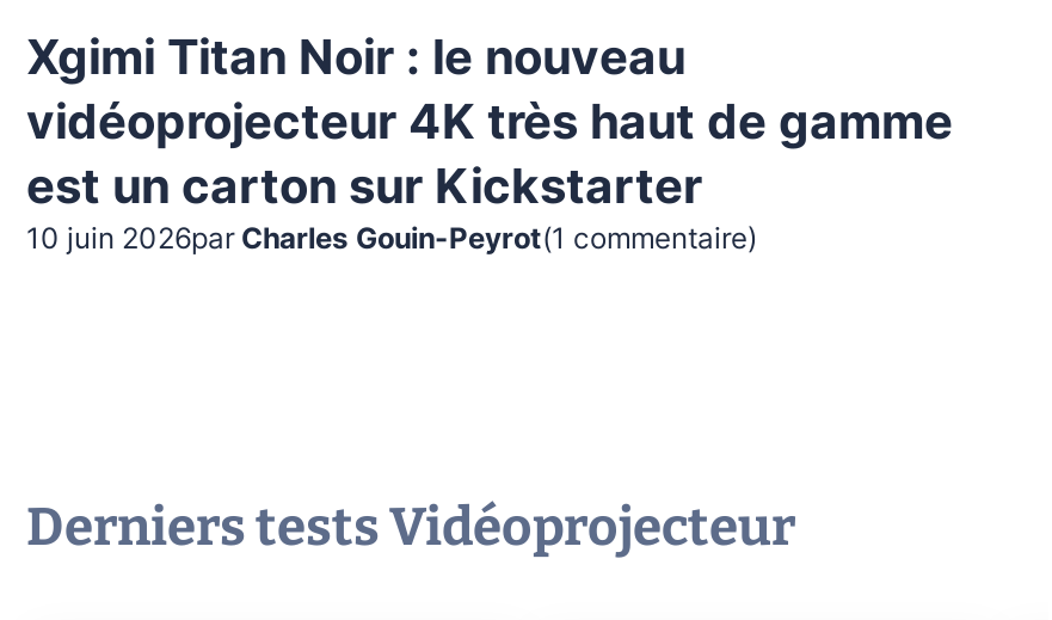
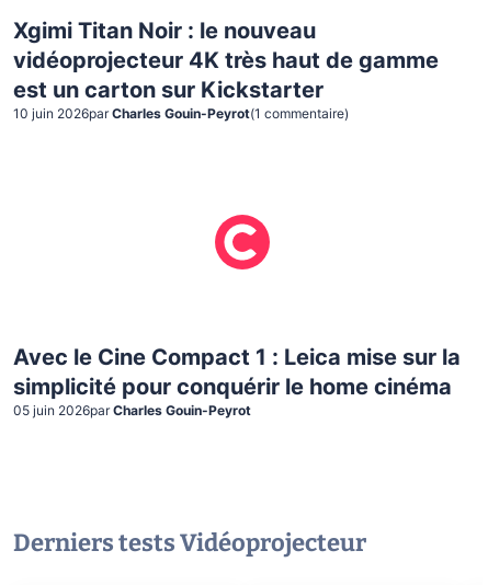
none -> [13,348,461,418] Avec le Cine Compact 1 : Leica mise sur la | simplicité pour conquérir le home cinéma | 05 juin 2026par Charles Gouin-Peyrot
none -> [214,214,271,271] [image]

